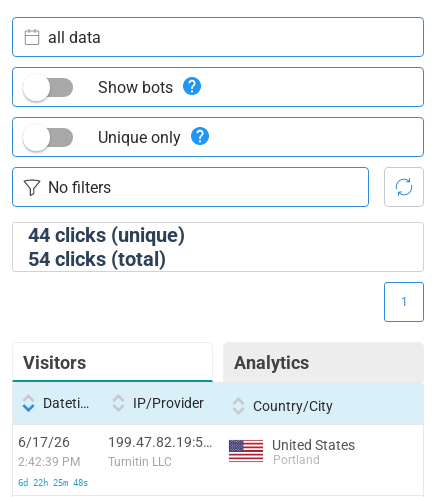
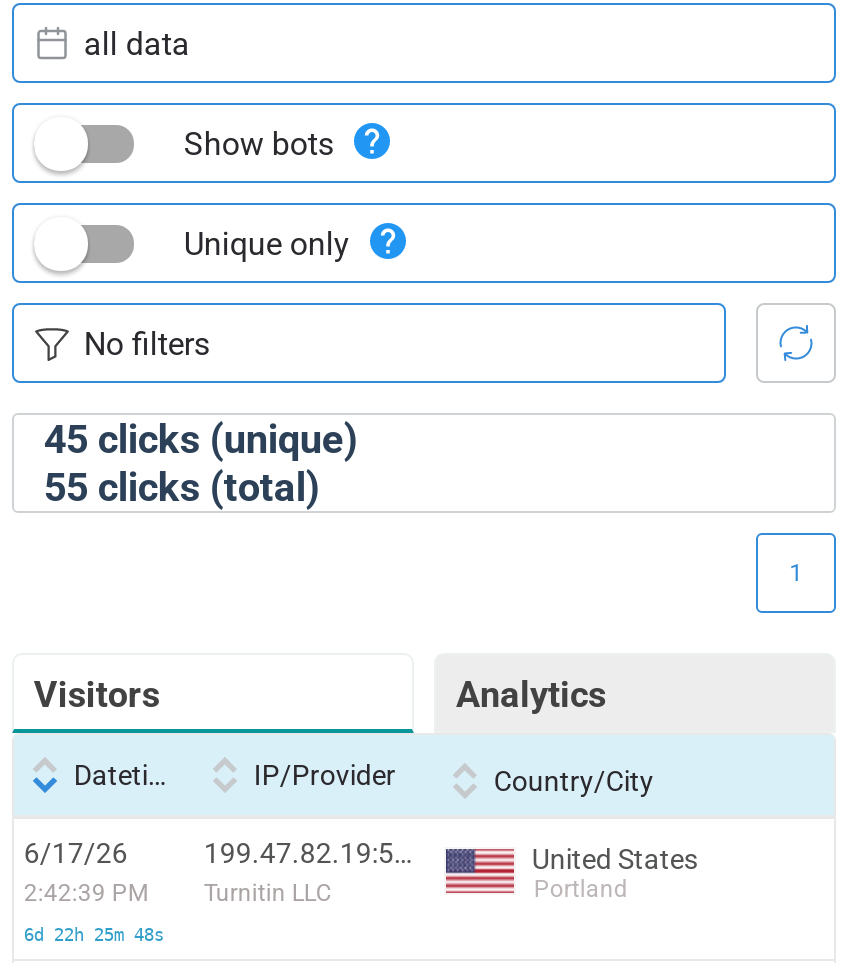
[28,223,185,247] 44 clicks (unique) -> [44,415,358,463] 45 clicks (unique)
[28,247,166,271] 54 clicks (total) -> [44,463,320,511] 55 clicks (total)

